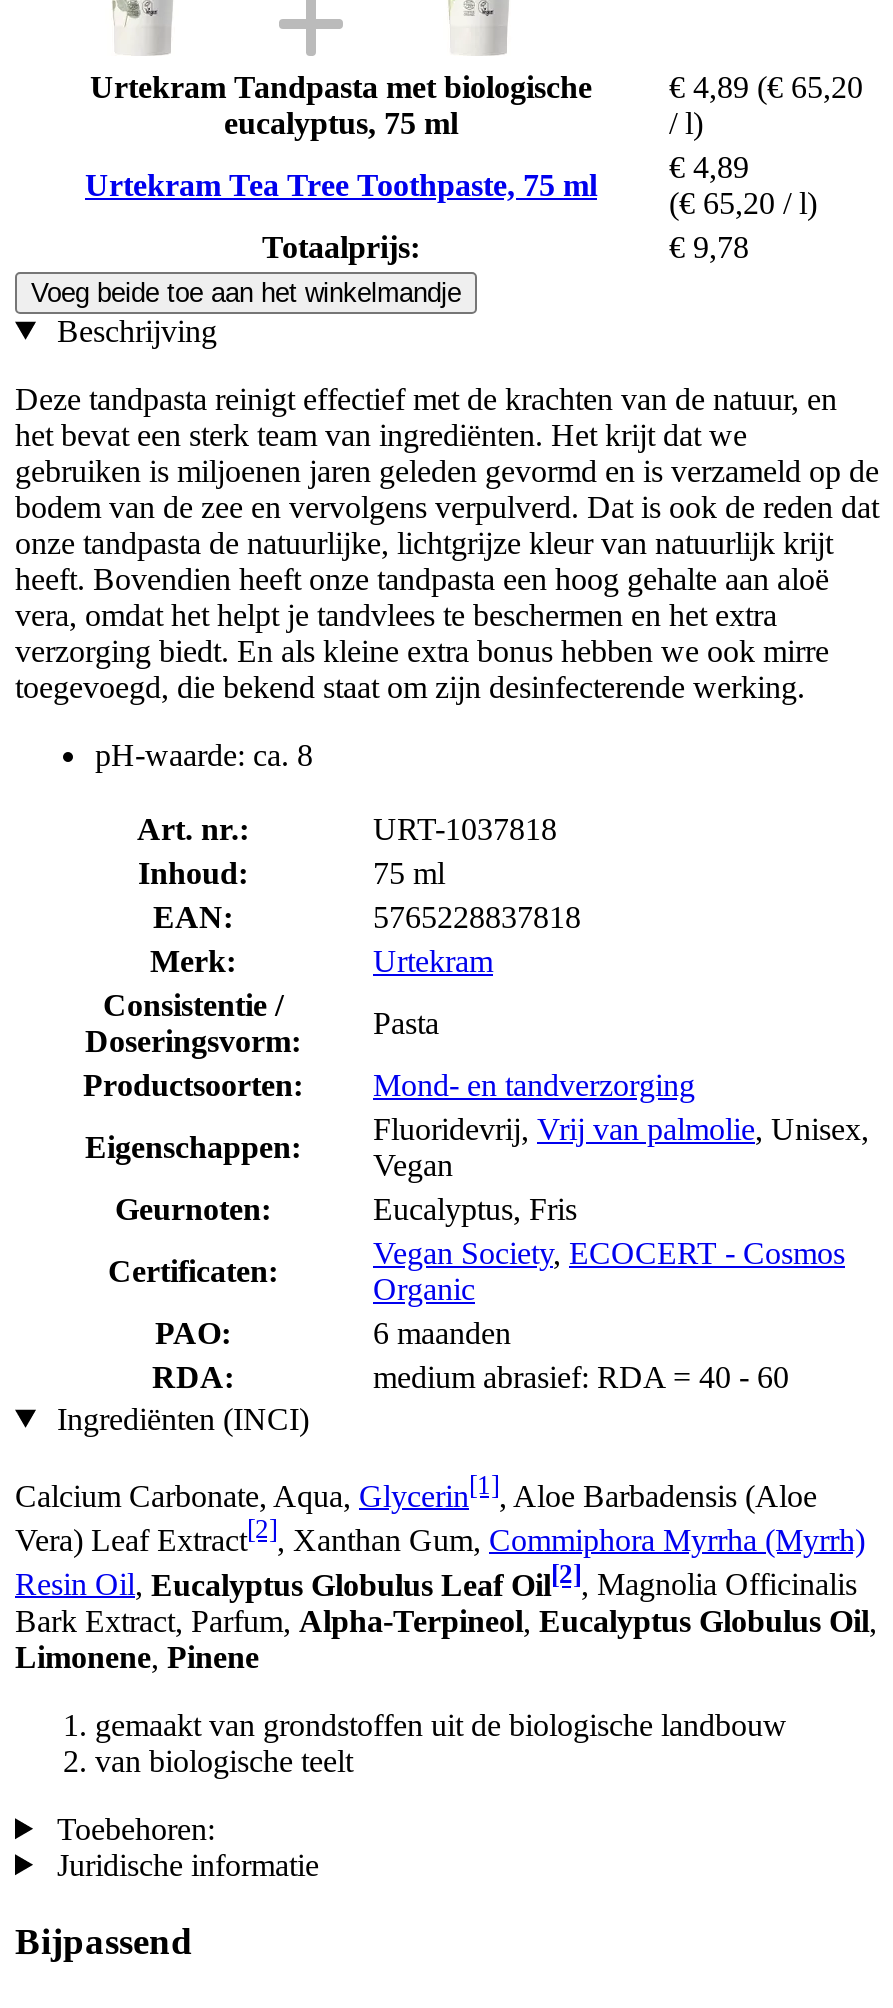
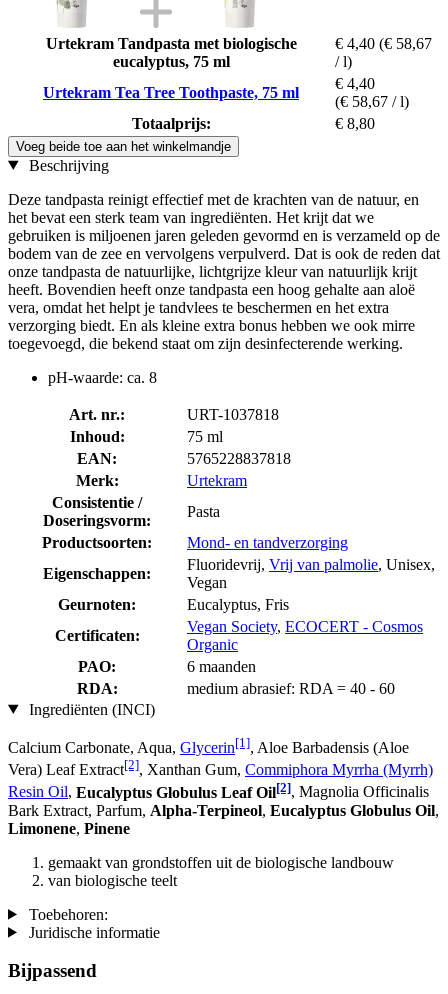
[669,69,863,103] € 4,89 (€ 65,20 -> [335,35,432,52] € 4,40 (€ 58,67
[669,149,749,183] € 4,89 -> [335,75,375,92] € 4,40
[669,185,817,219] (€ 65,20 / l) -> [335,93,409,110] (€ 58,67 / l)
[669,229,749,263] € 9,78 -> [335,115,375,132] € 8,80

